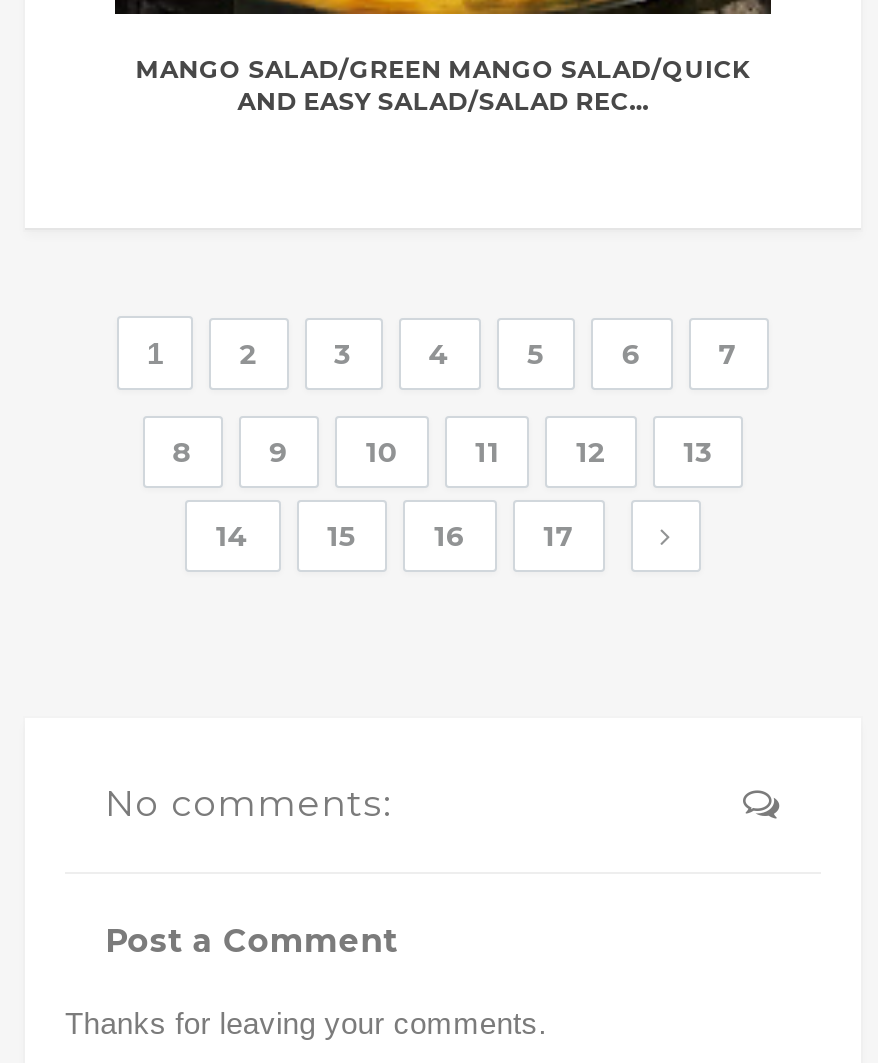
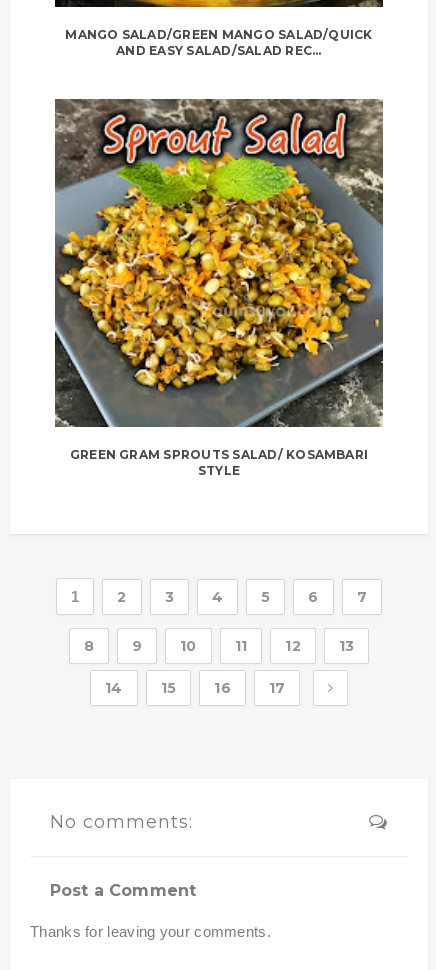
none -> [54,98,384,478] [image] | GREEN GRAM SPROUTS SALAD/ KOSAMBARI | STYLE

